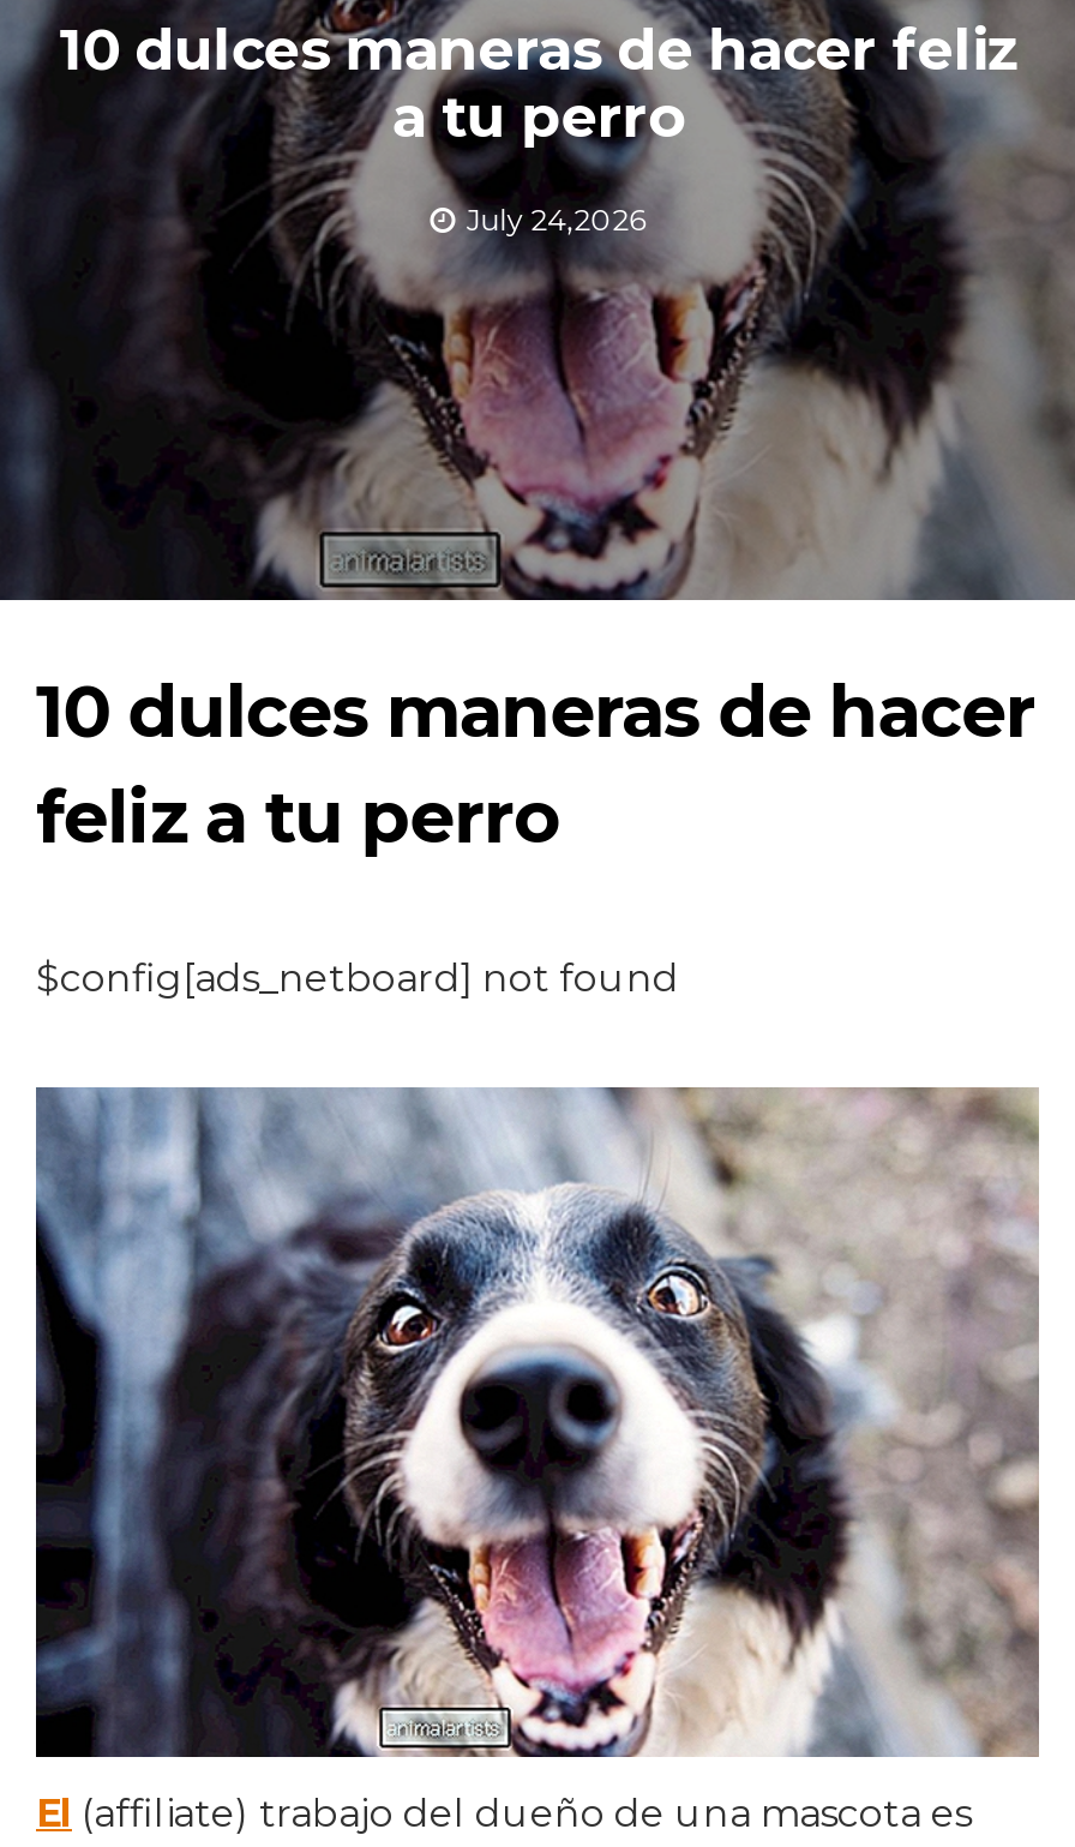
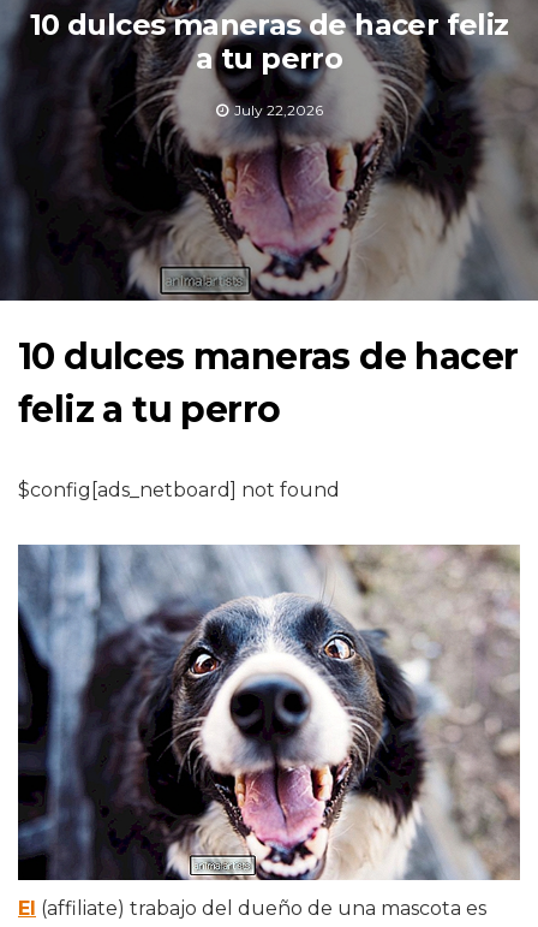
[466,200,646,236] July 24,2026 -> [234,100,323,118] July 22,2026

